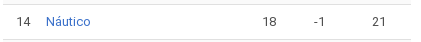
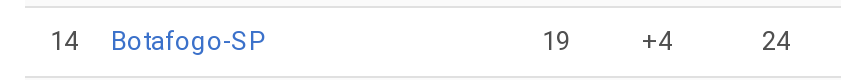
[46,14,385,29] Náutico | 18 | -1 | 21 -> [111,26,790,56] Botafogo-SP | 19 | +4 | 24

